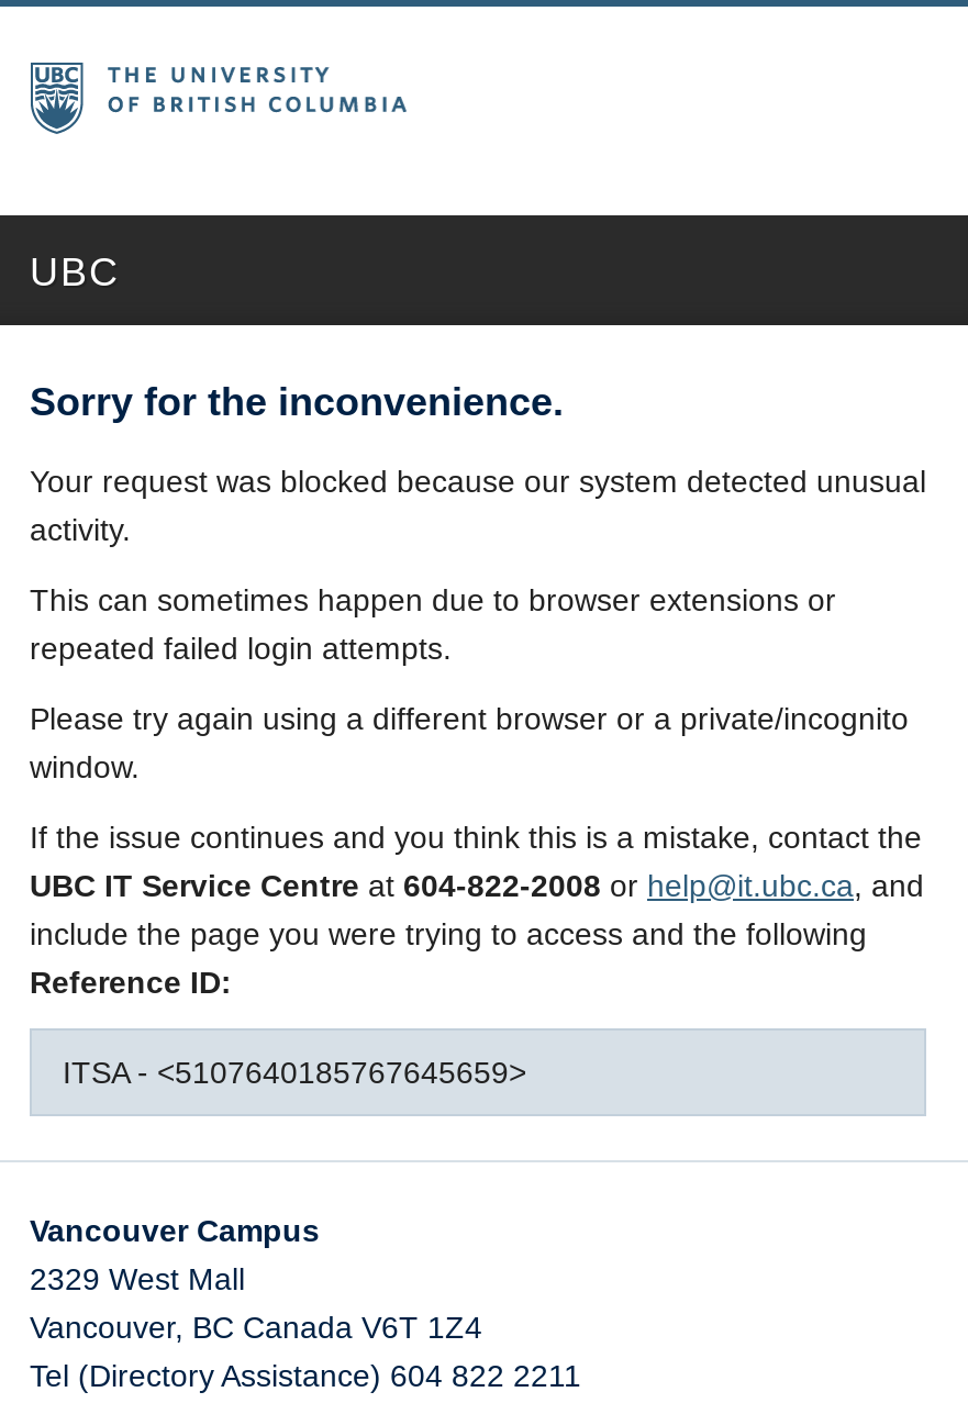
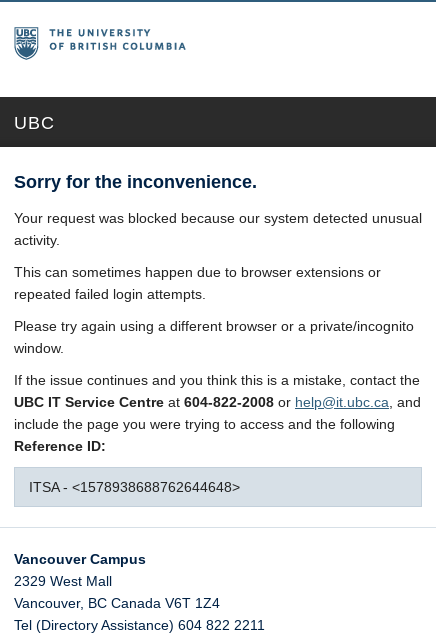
[63,1055,526,1090] ITSA - <5107640185767645659> -> [29,479,240,495] ITSA - <1578938688762644648>

